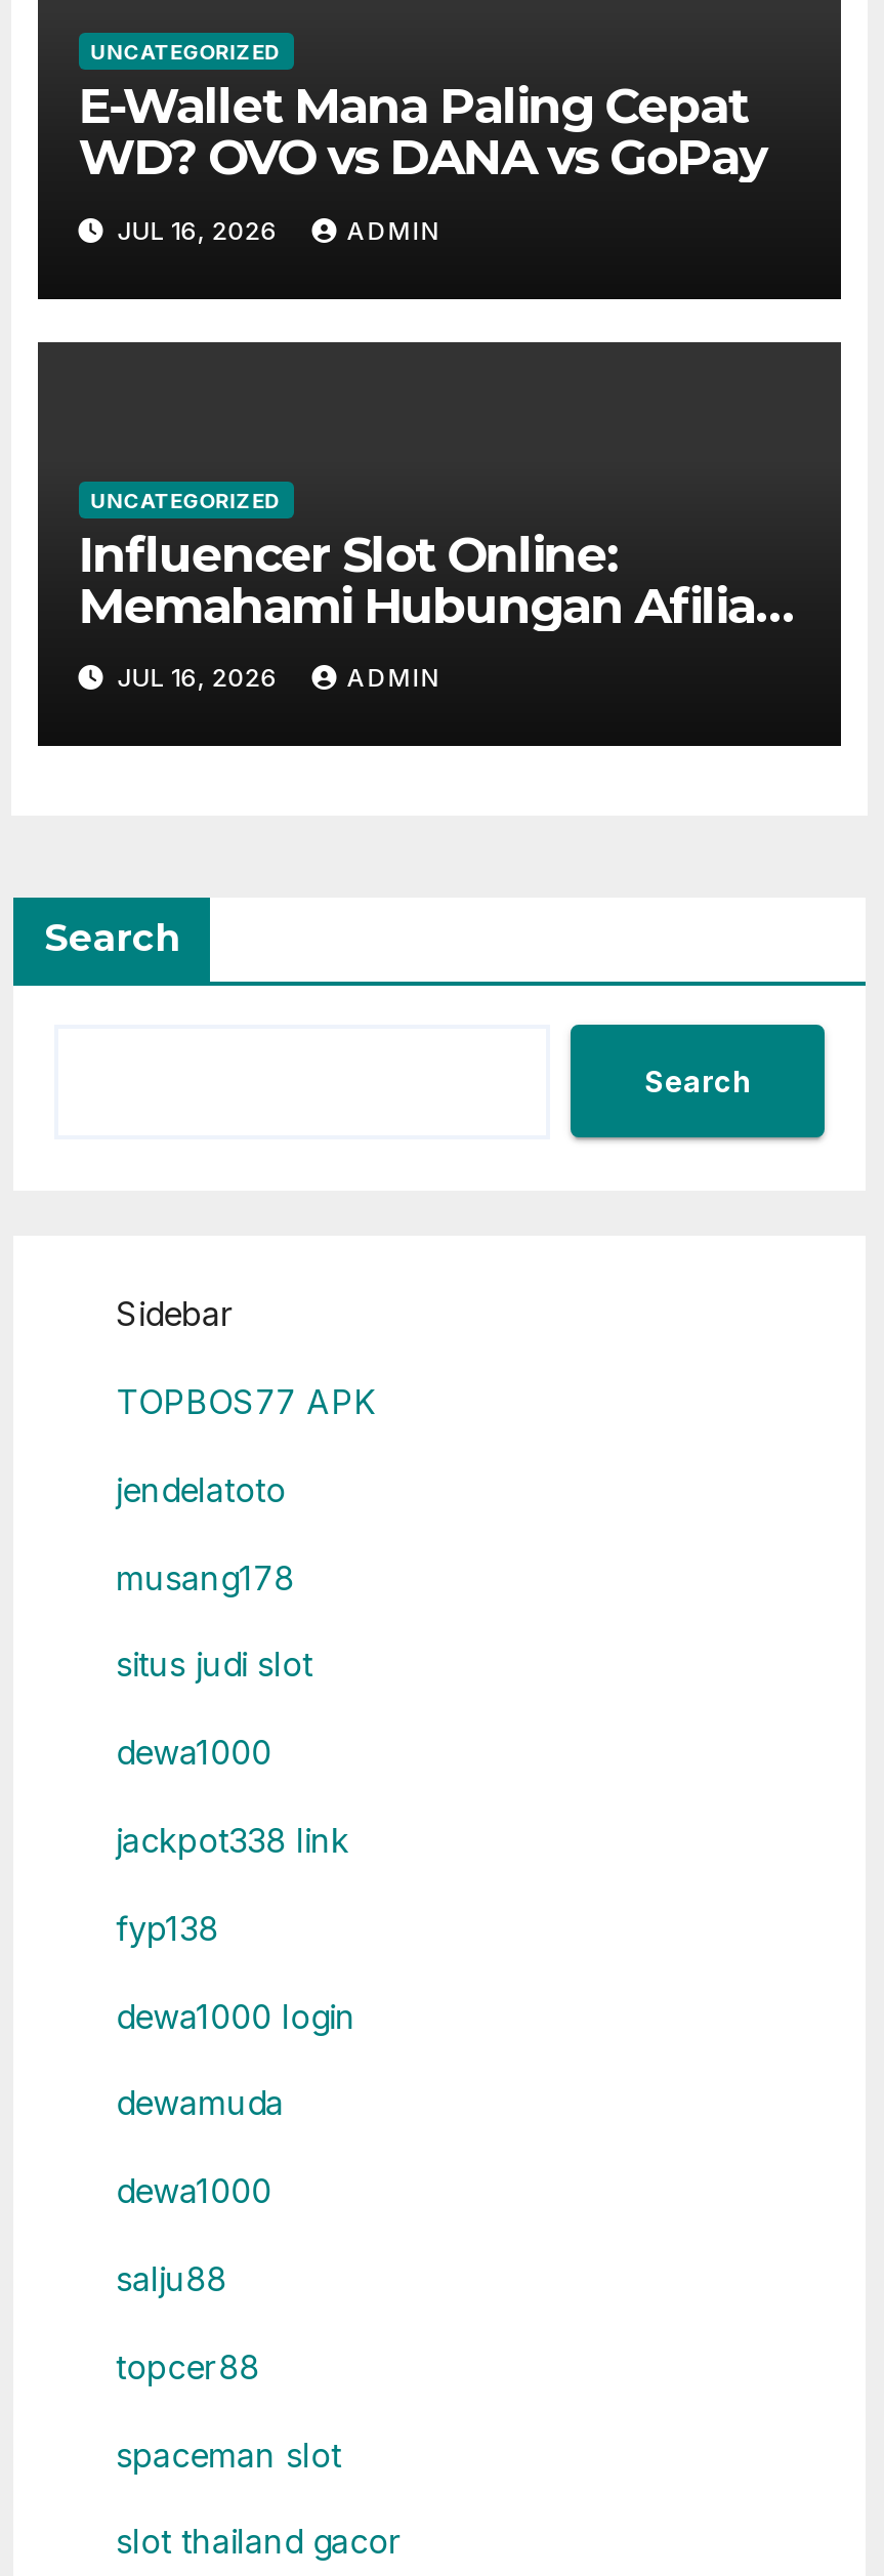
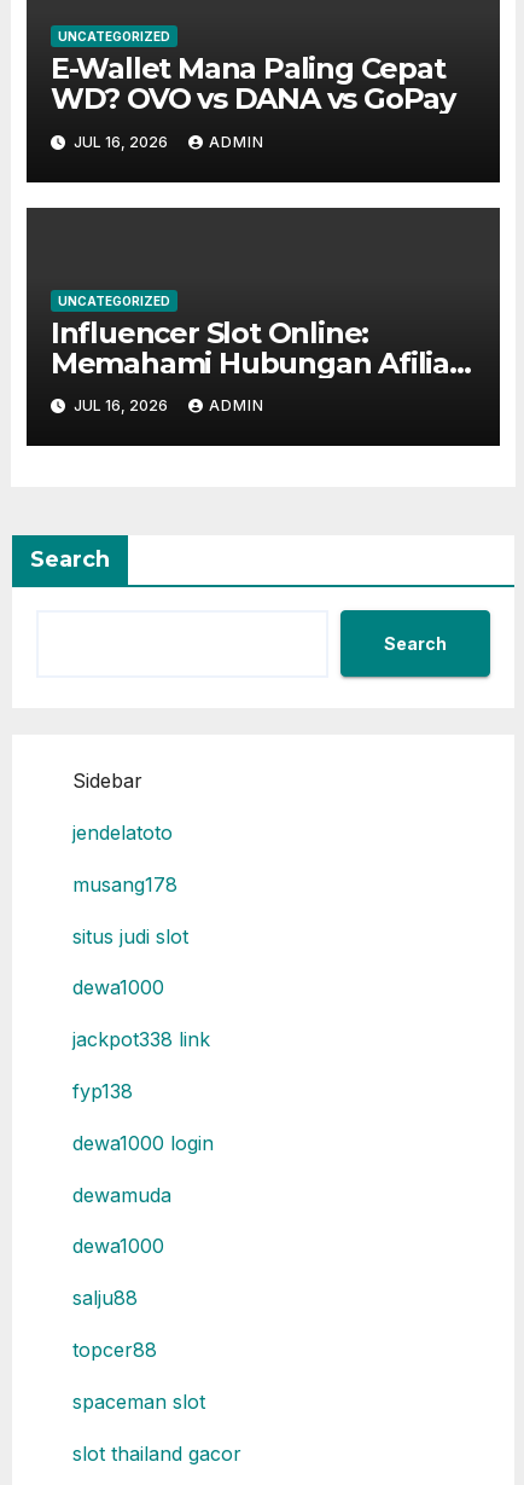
[116,1381,376,1422] TOPBOS77 APK -> none

